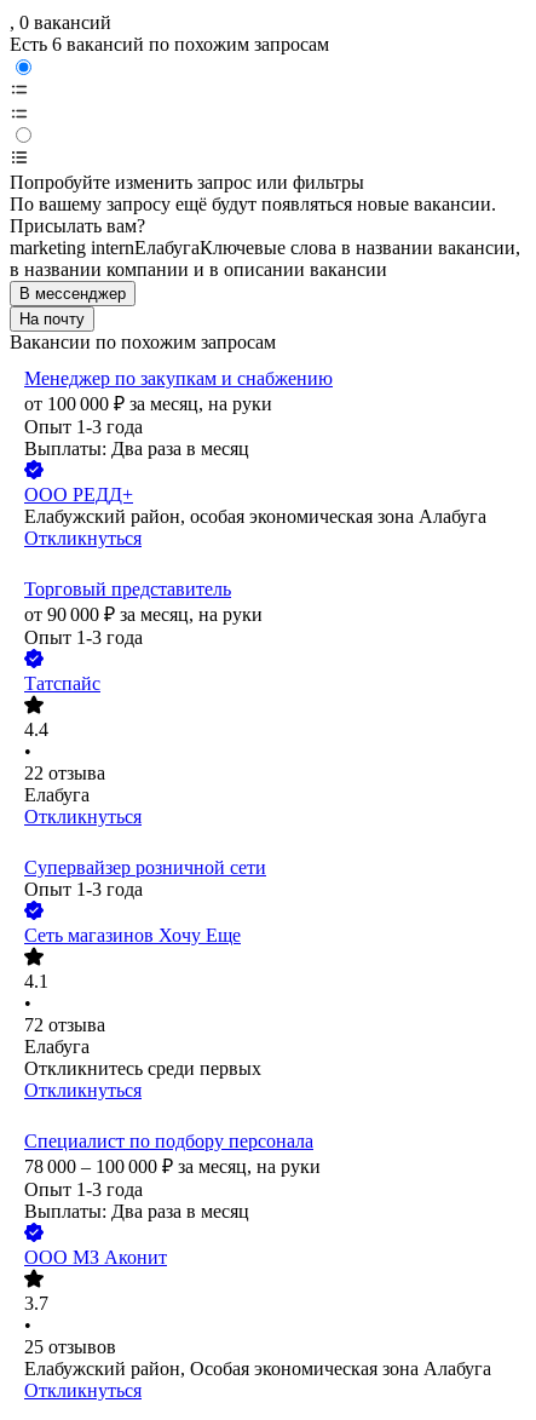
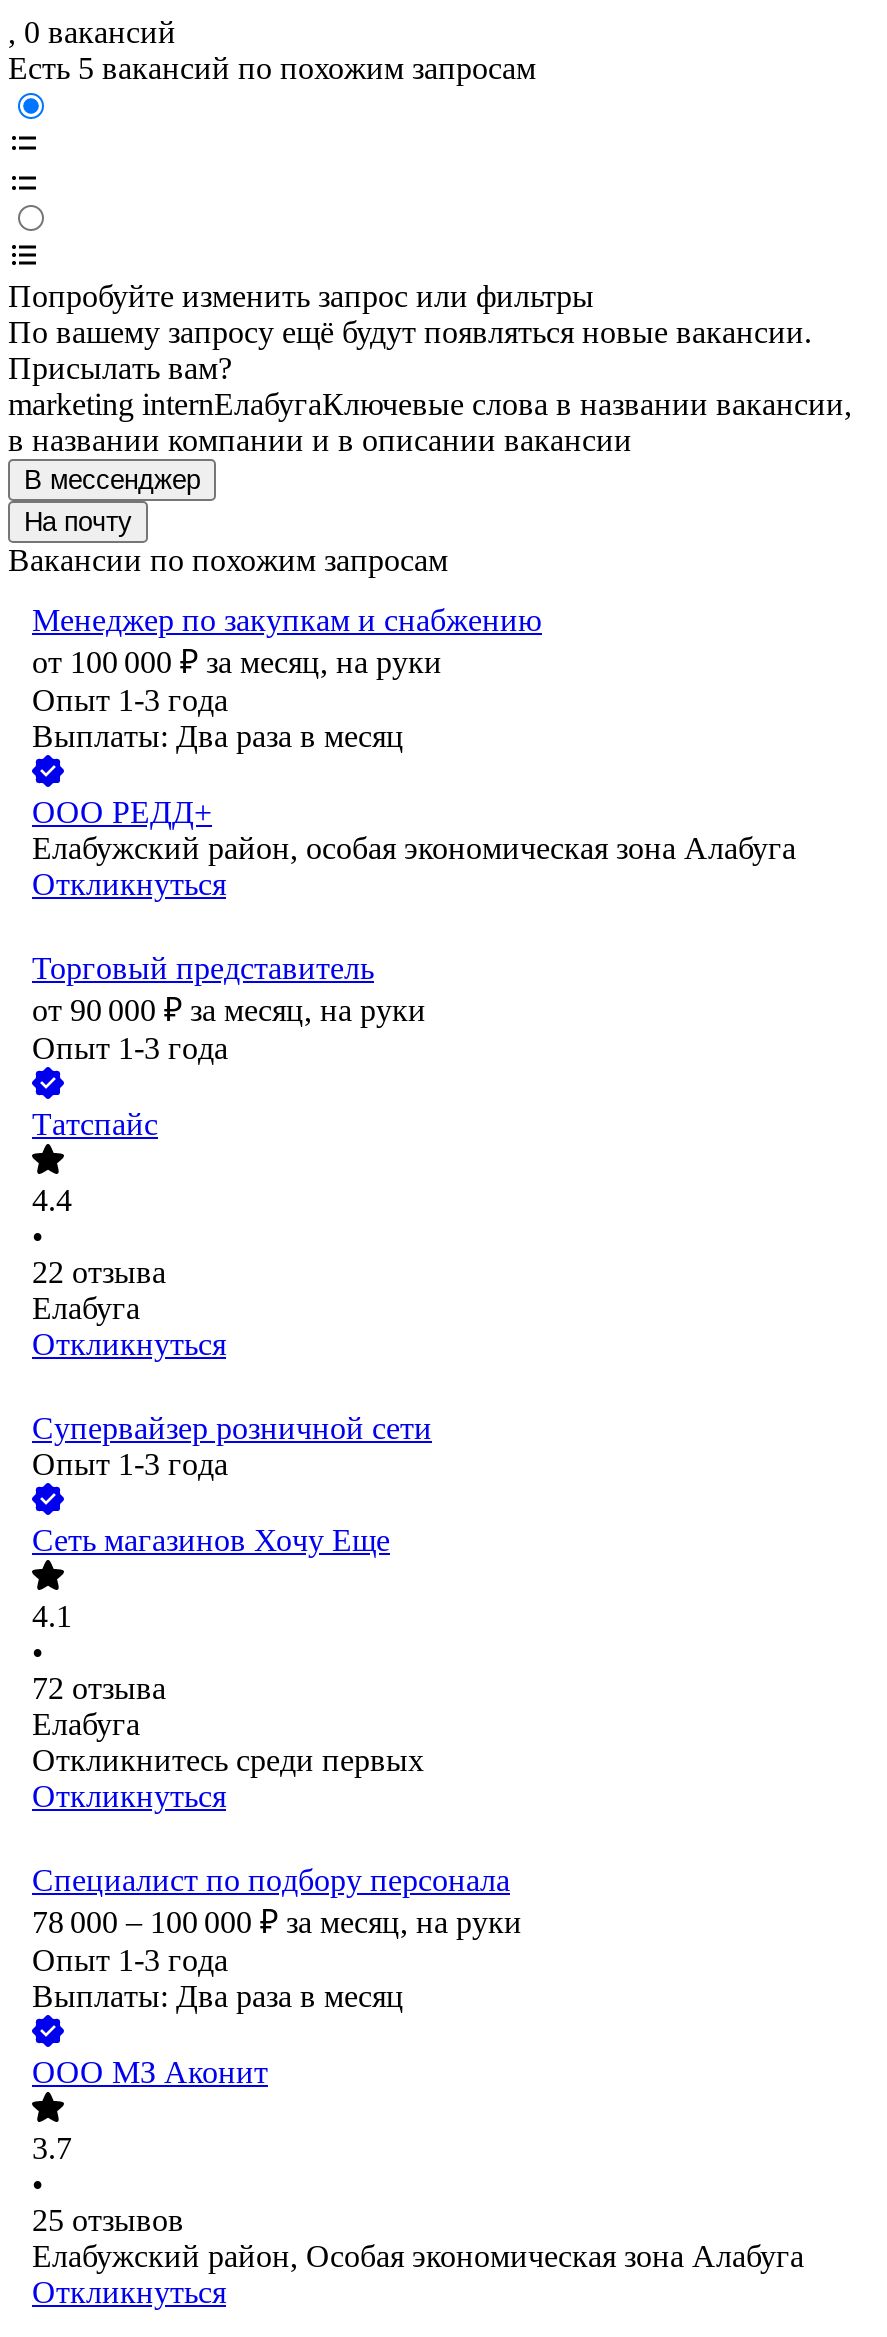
[10,35,329,55] Есть 6 вакансий по похожим запросам -> [8,52,536,86] Есть 5 вакансий по похожим запросам

